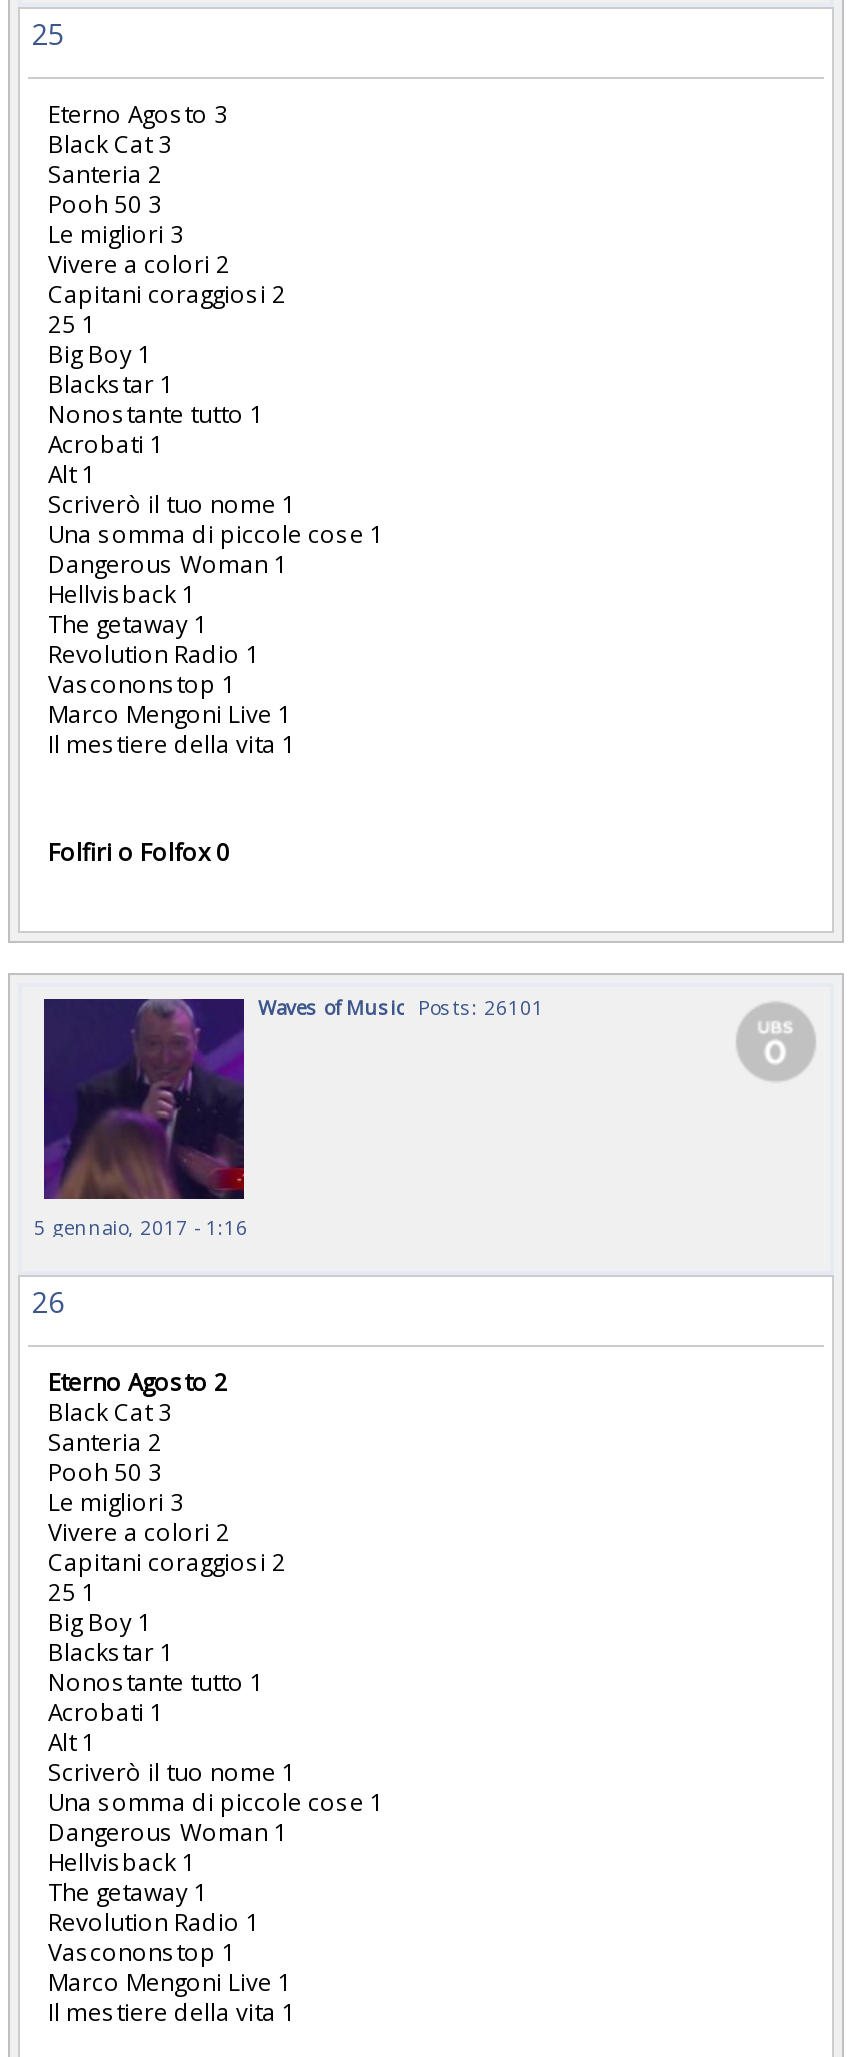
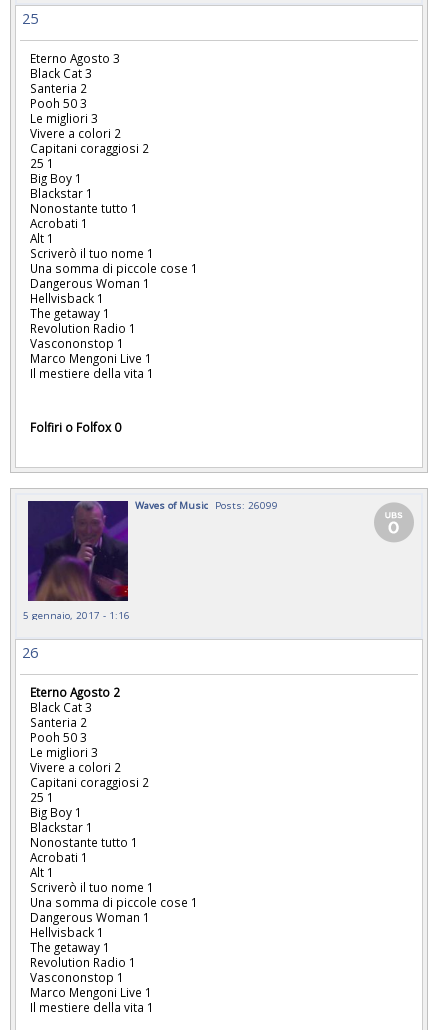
[258,994,544,1022] Waves of Music Posts: 26101 -> [135,498,278,512] Waves of Music Posts: 26099

